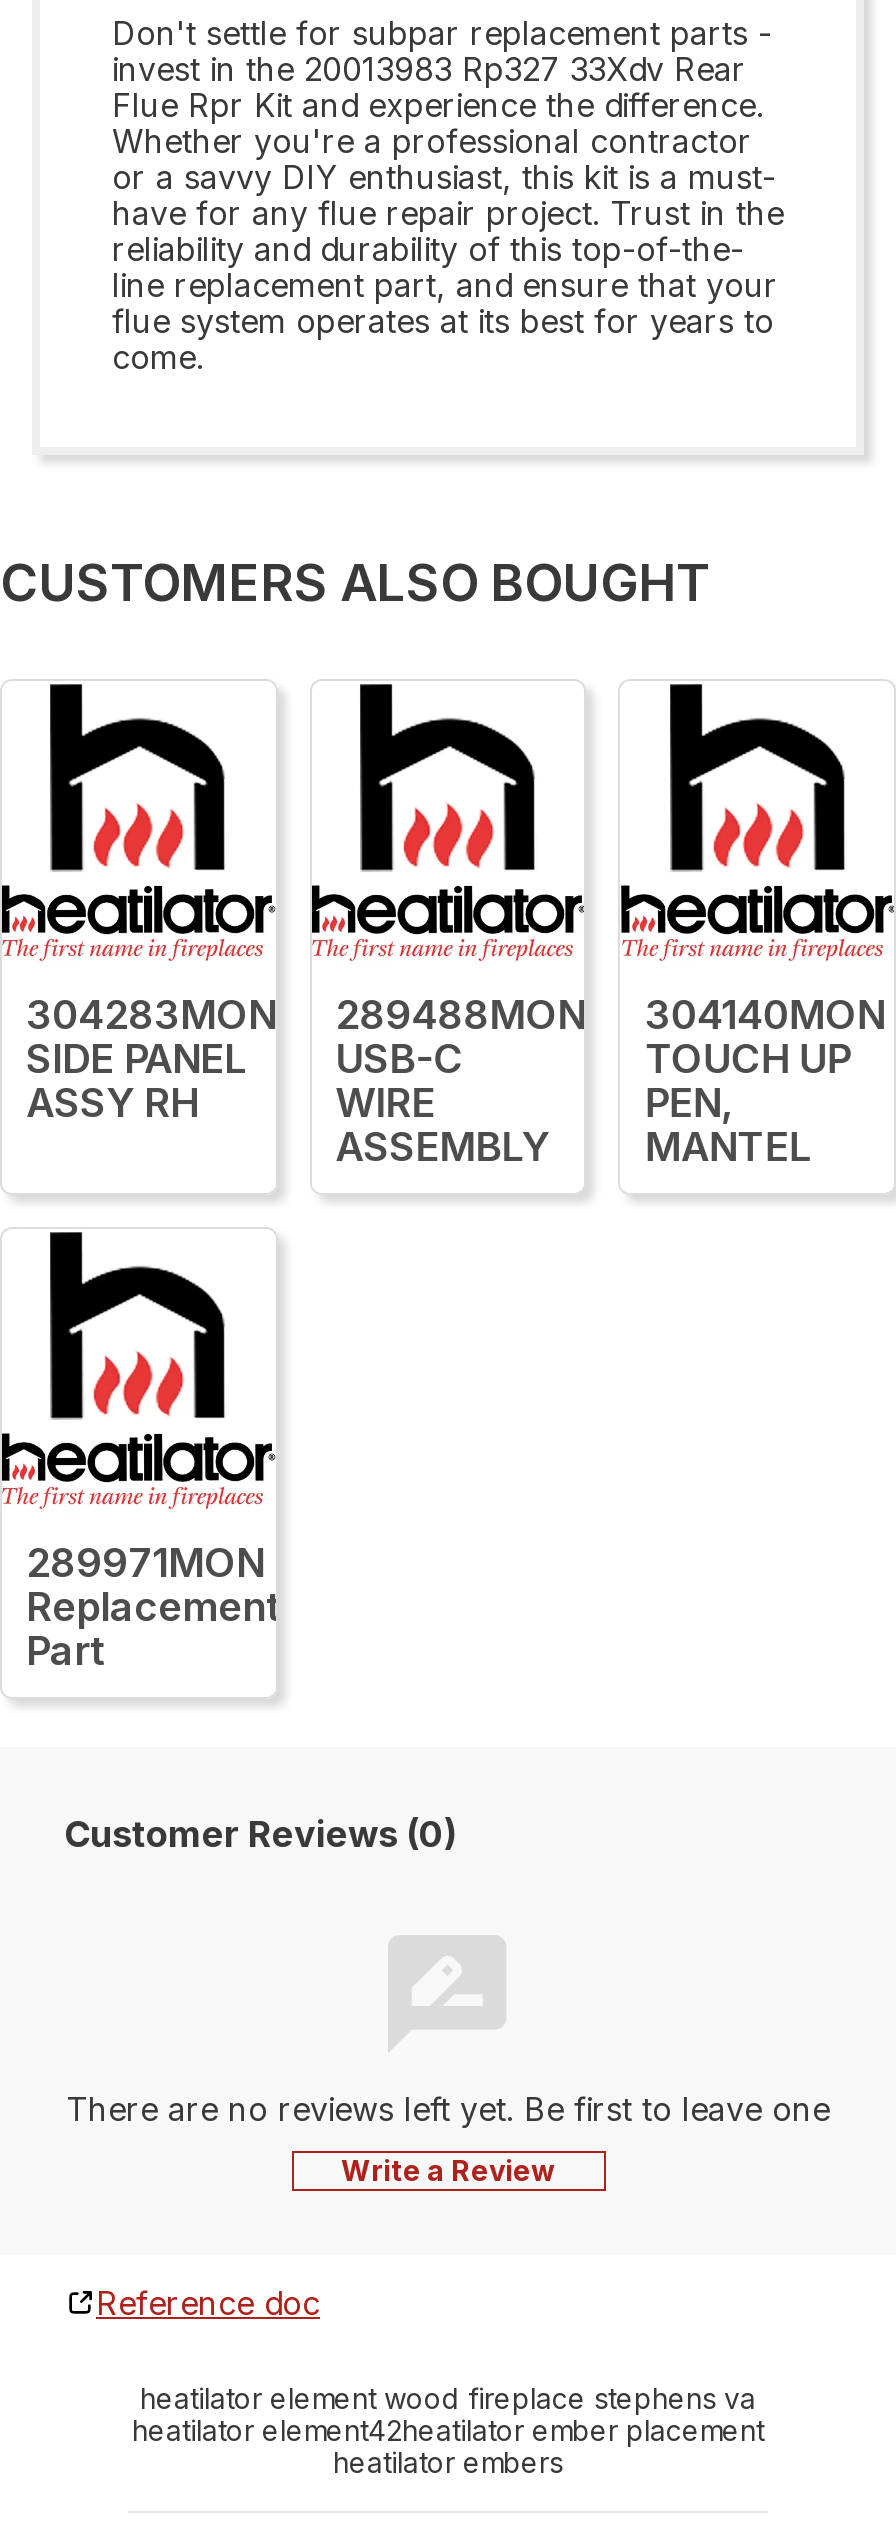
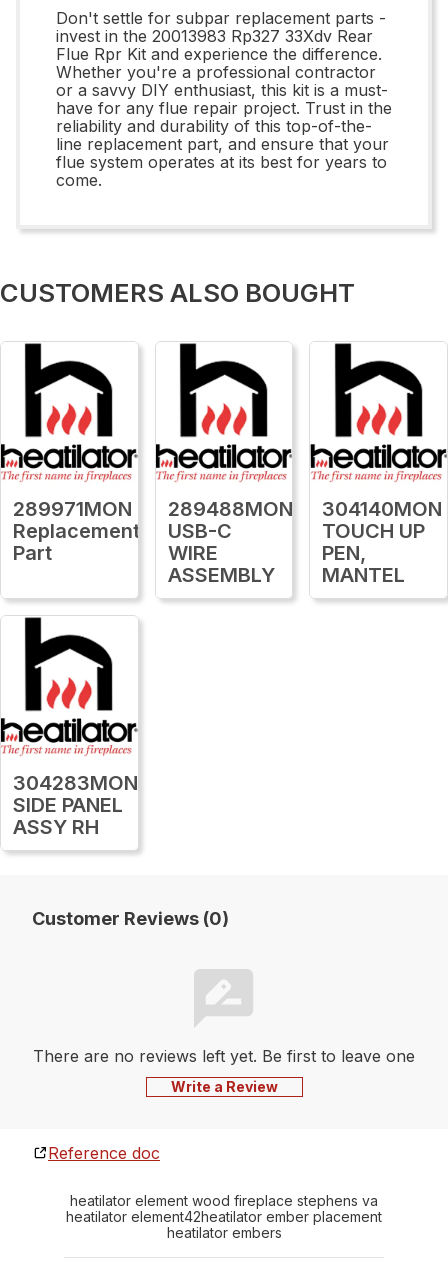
moved [26,990,276,1126] -> [13,770,138,838]: 304283MON | SIDE PANEL | ASSY RH
moved [26,1538,280,1674] -> [13,496,140,564]: 289971MON | Replacement | Part

